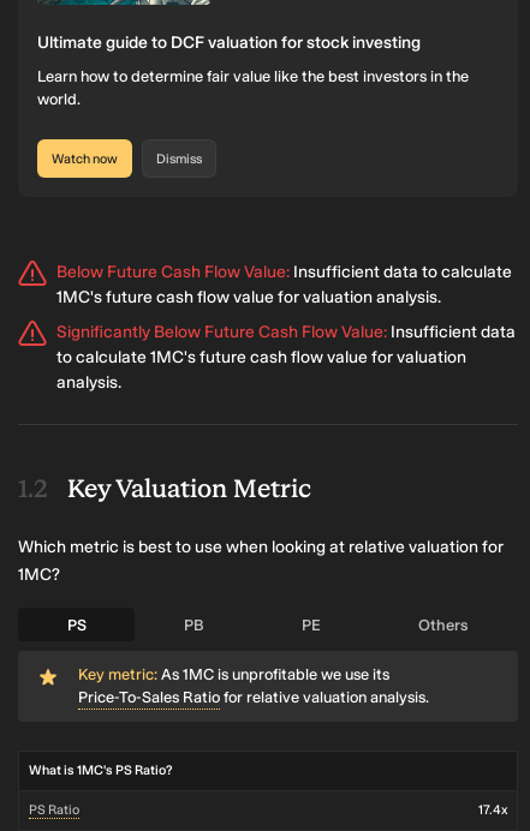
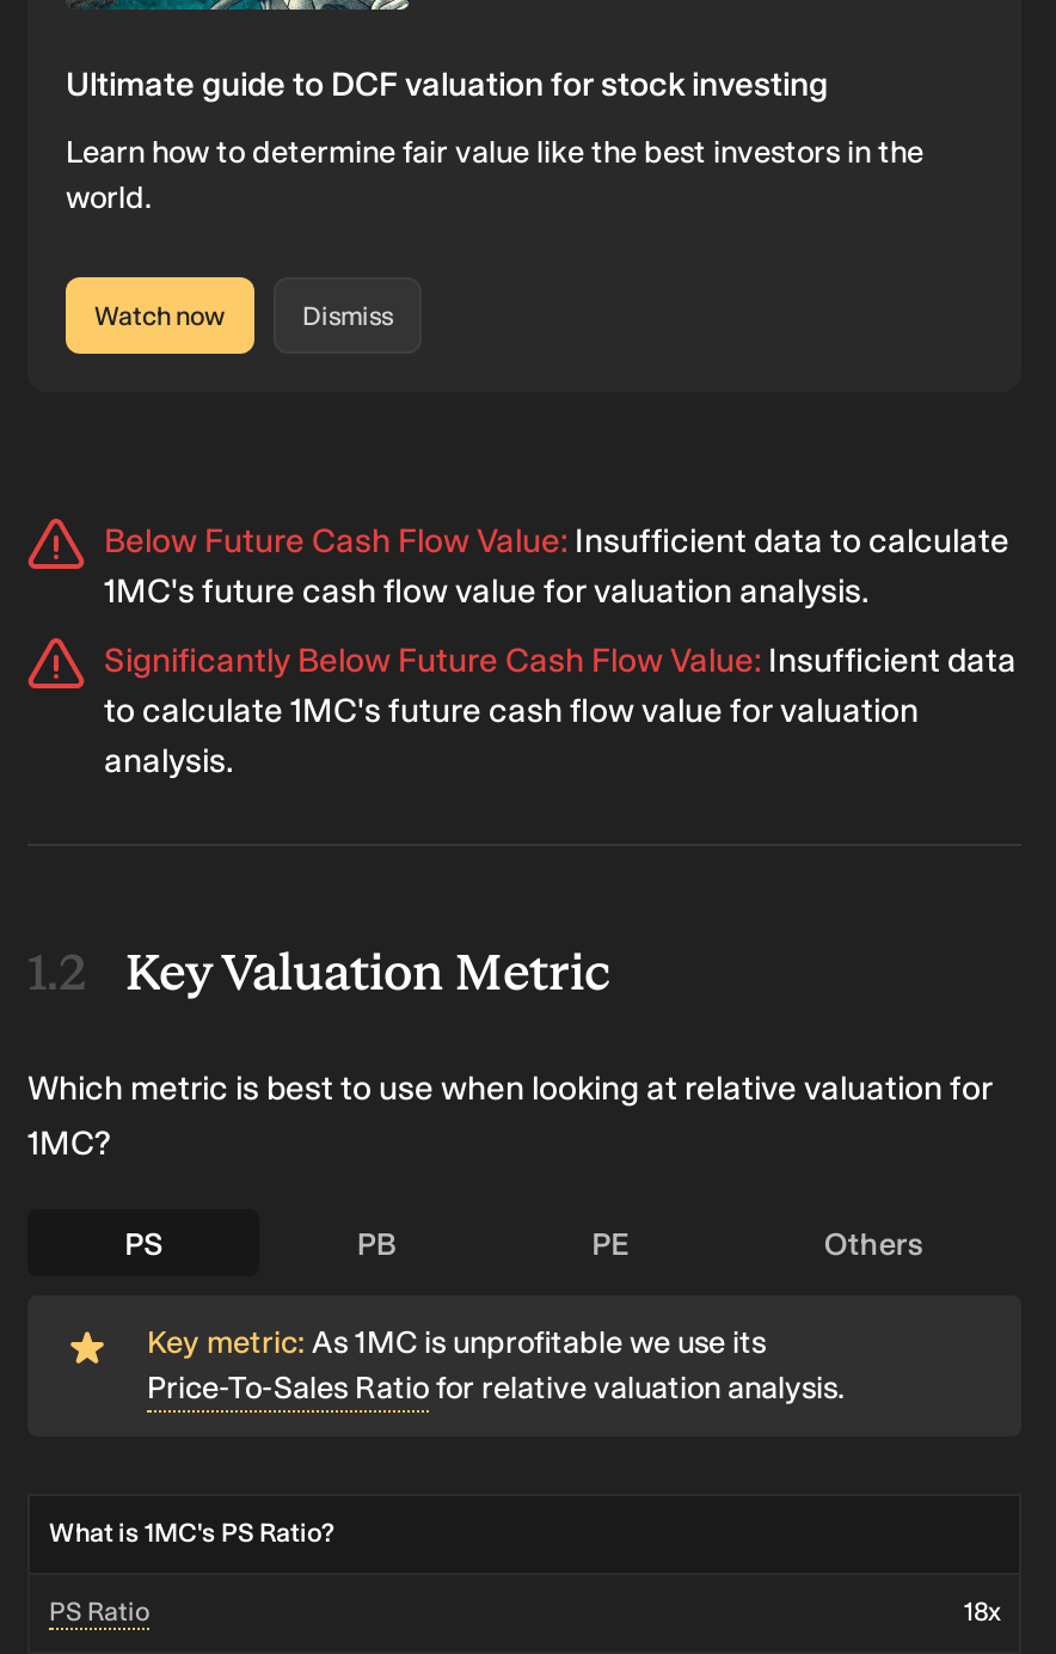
[478,802,507,818] 17.4x -> [964,1597,1000,1628] 18x

